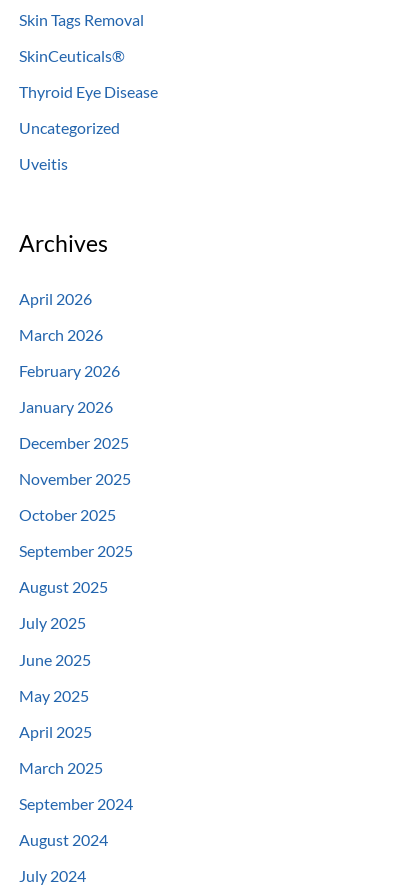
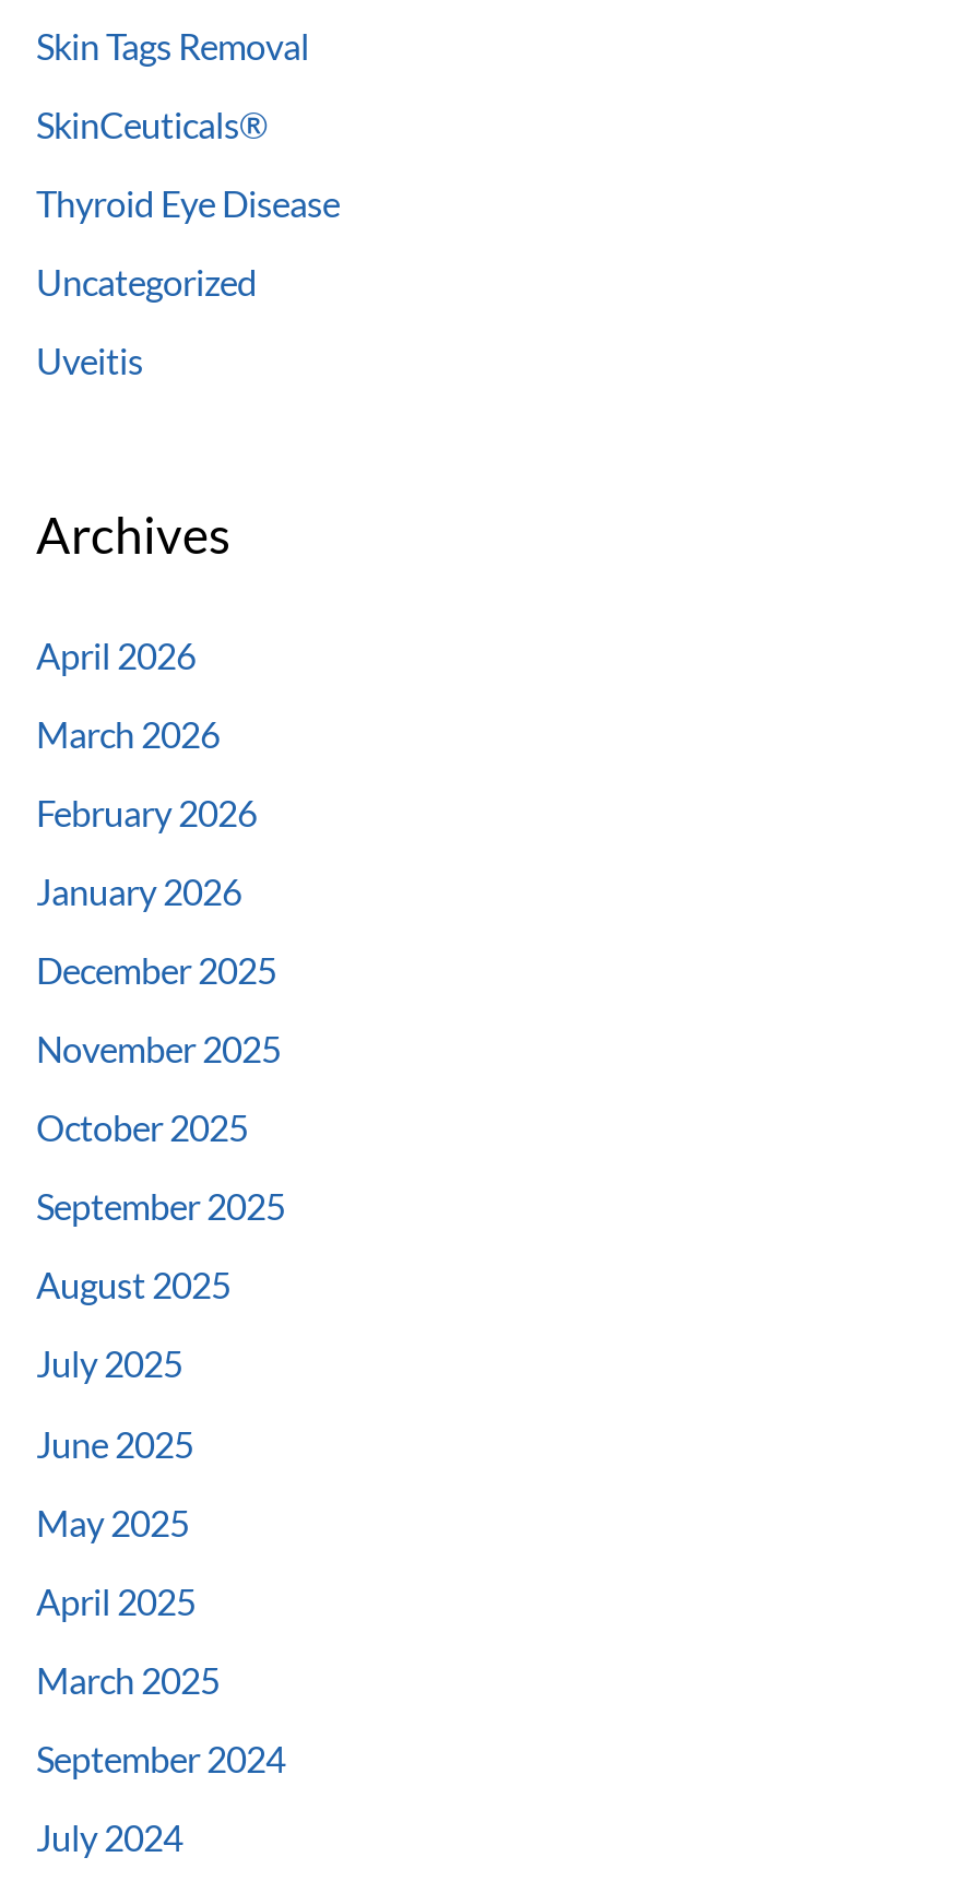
[19,830,108,849] August 2024 -> none

